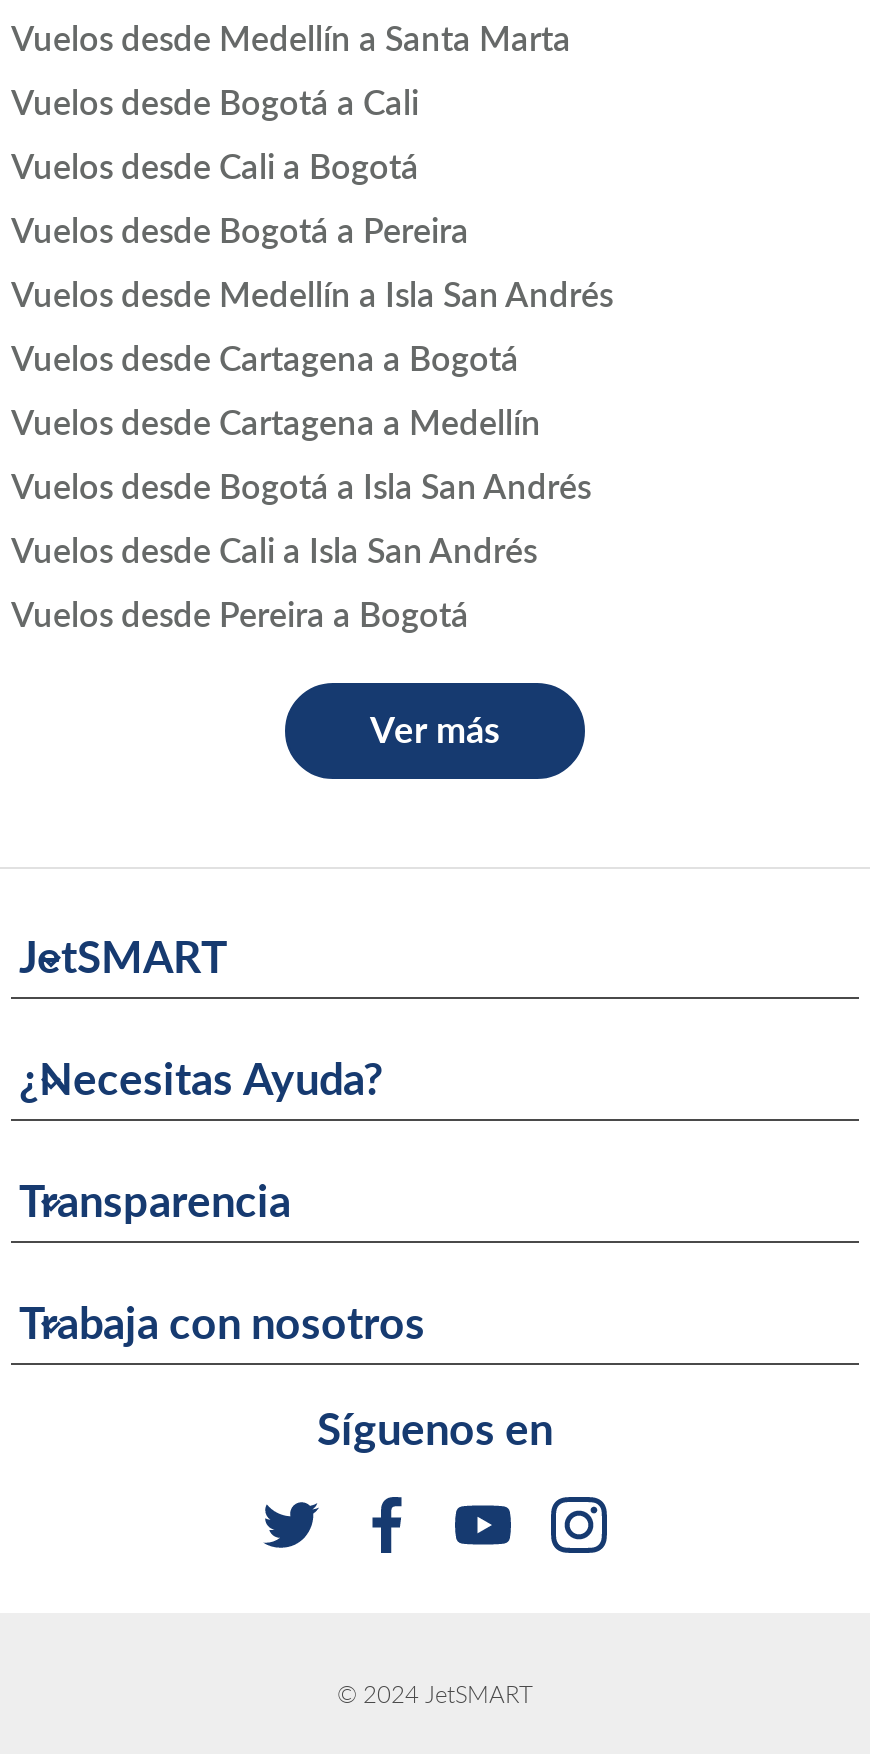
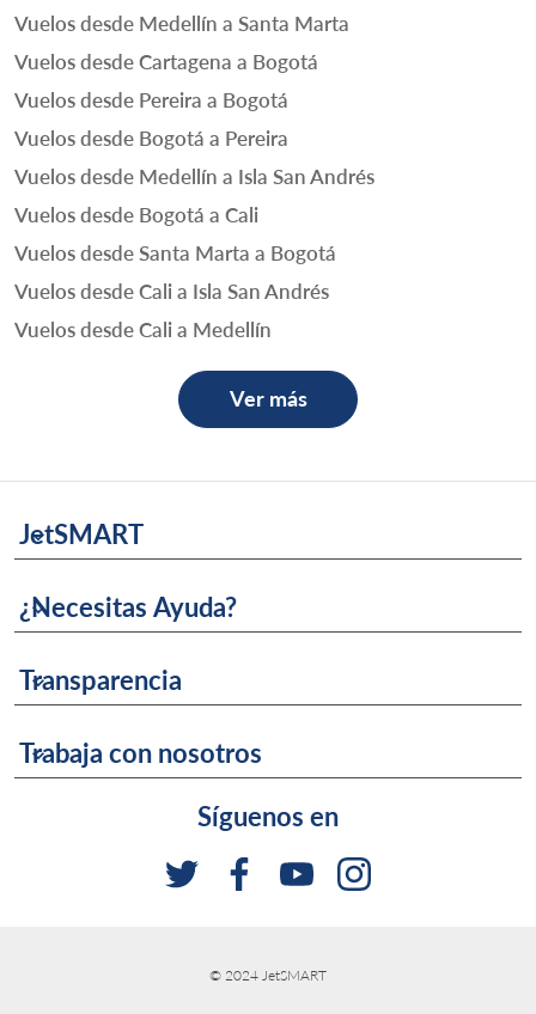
moved [11,80,419,122] -> [14,202,258,227]: Vuelos desde Bogotá a Cali
[11,144,419,186] Vuelos desde Cali a Bogotá -> none
moved [11,336,519,378] -> [14,49,318,74]: Vuelos desde Cartagena a Bogotá
[11,400,591,506] Vuelos desde Cartagena a Medellín | Vuelos desde Bogotá a Isla San Andrés -> [14,240,336,265] Vuelos desde Santa Marta a Bogotá
none -> [14,317,272,342] Vuelos desde Cali a Medellín
moved [11,592,469,634] -> [14,87,288,112]: Vuelos desde Pereira a Bogotá

